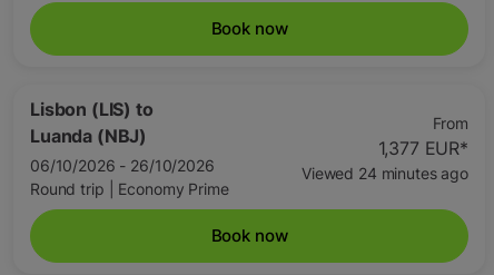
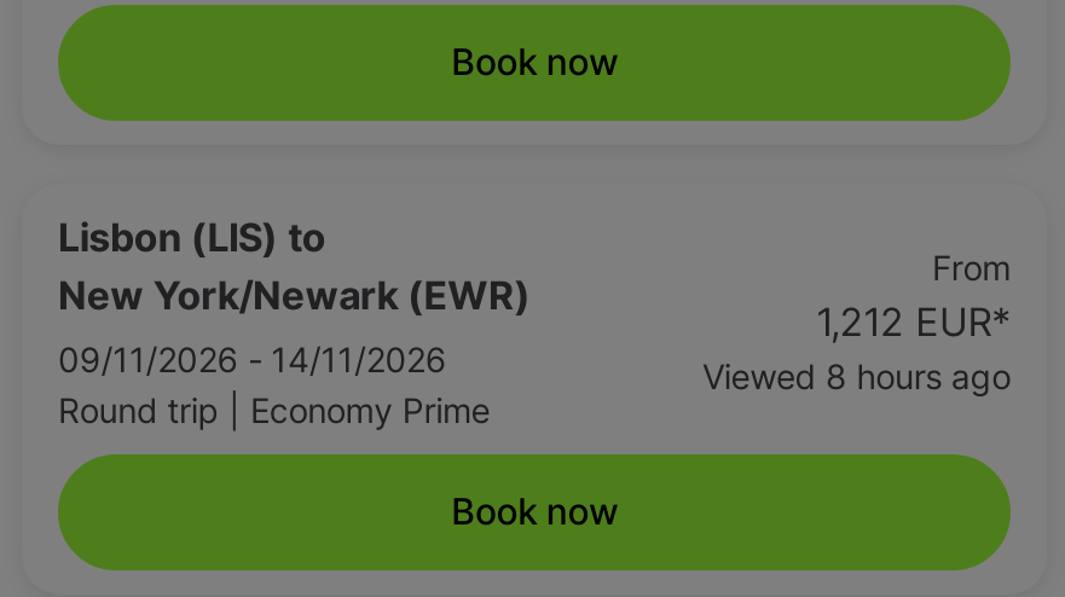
[30,125,215,175] Luanda (NBJ) | 06/10/2026 - 26/10/2026 -> [58,271,531,379] New York/Newark (EWR) | 09/11/2026 - 14/11/2026
[378,137,468,159] 1,377 EUR* -> [816,297,1011,346] 1,212 EUR*
[301,164,468,183] Viewed 24 minutes ago -> [702,355,1011,396] Viewed 8 hours ago

